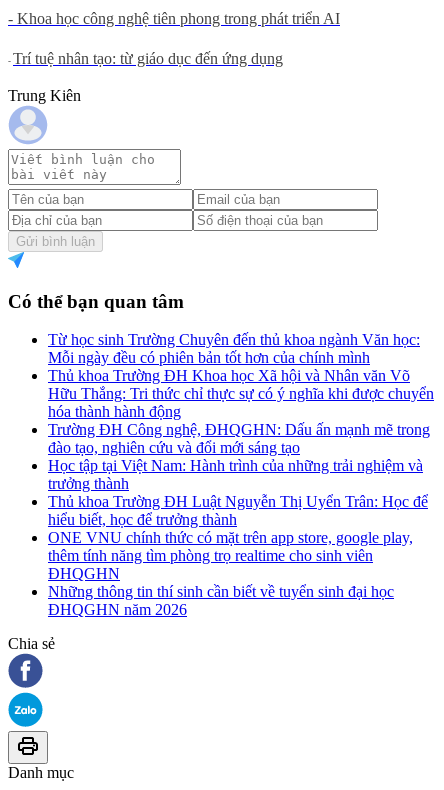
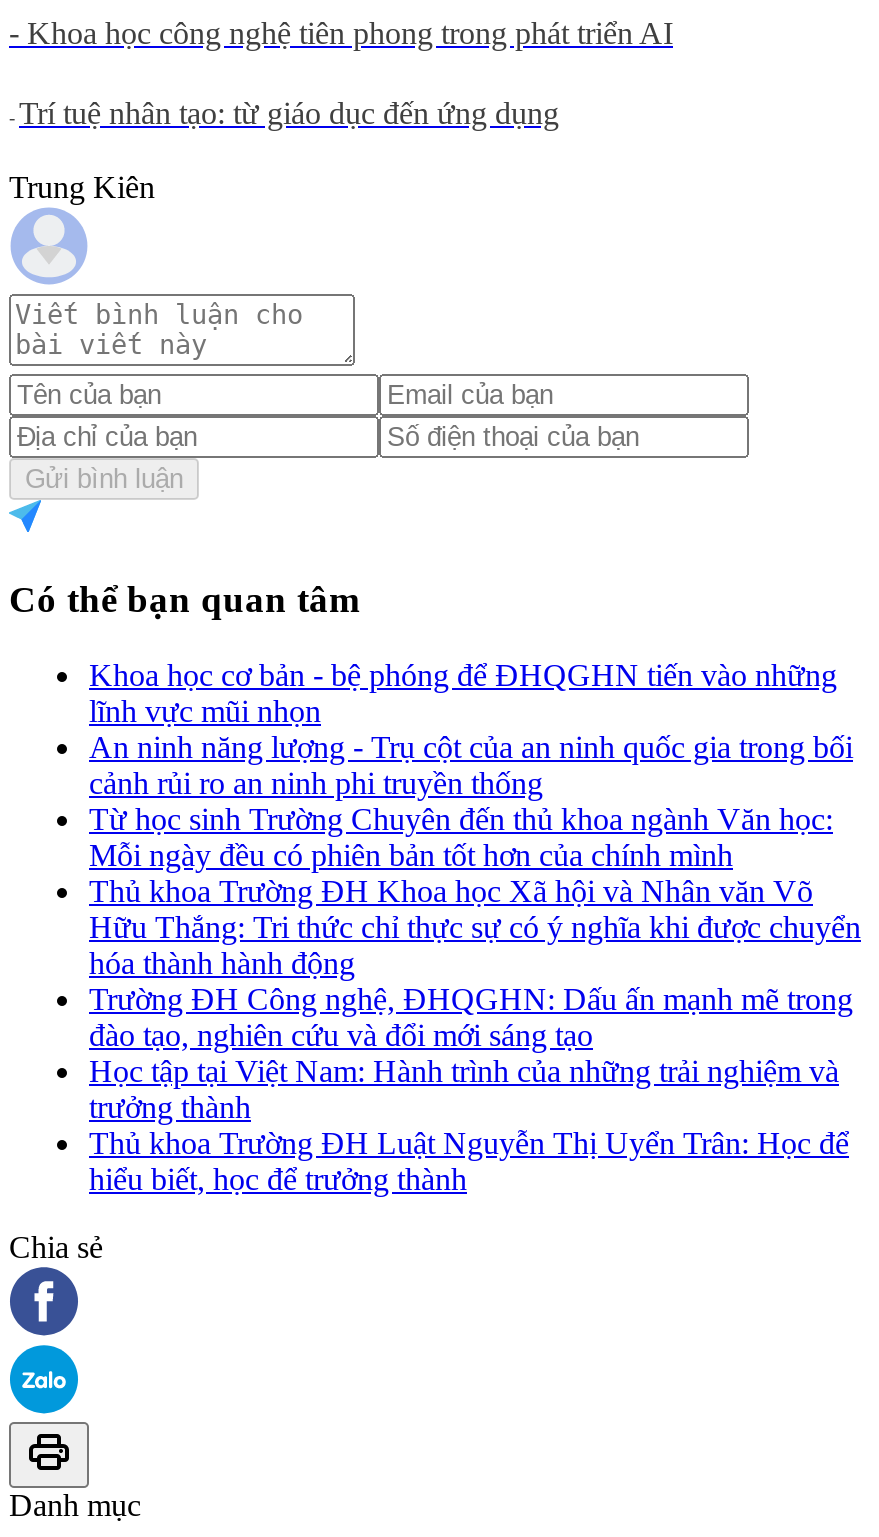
none -> [89,658,853,800] Khoa học cơ bản - bệ phóng để ĐHQGHN tiến vào những | lĩnh vực mũi nhọn | An ninh năng lượng - Trụ cột của an ninh quốc gia trong bối | cảnh rủi ro an ninh phi truyền thống
moved [48,331,434,528] -> [89,802,861,1196]: Từ học sinh Trường Chuyên đến thủ khoa ngành Văn học: | Mỗi ngày đều có phiên bản tốt hơn của chính mình | Thủ khoa Trường ĐH Khoa học Xã hội và Nhân văn Võ | ... | Thủ khoa Trường ĐH Luật Nguyễn Thị Uyển Trân: Học để | hiểu biết, học để trưởng thành
[48,529,413,618] ONE VNU chính thức có mặt trên app store, google play, | thêm tính năng tìm phòng trọ realtime cho sinh viên | ĐHQGHN | Những thông tin thí sinh cần biết về tuyển sinh đại học | ĐHQGHN năm 2026 -> none

